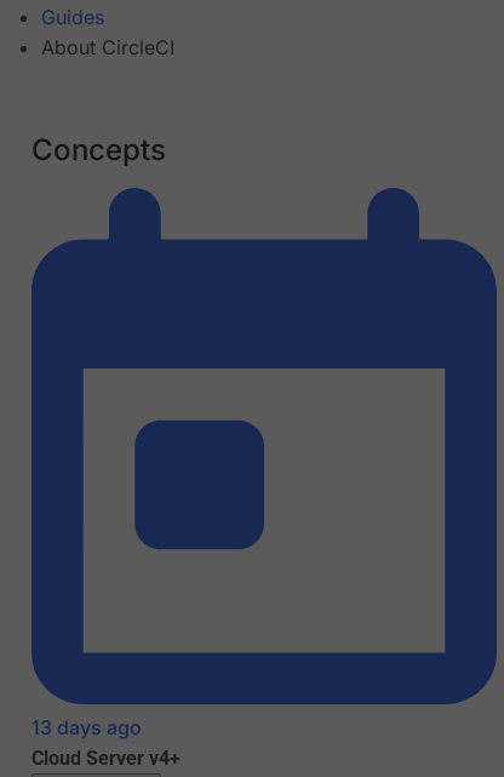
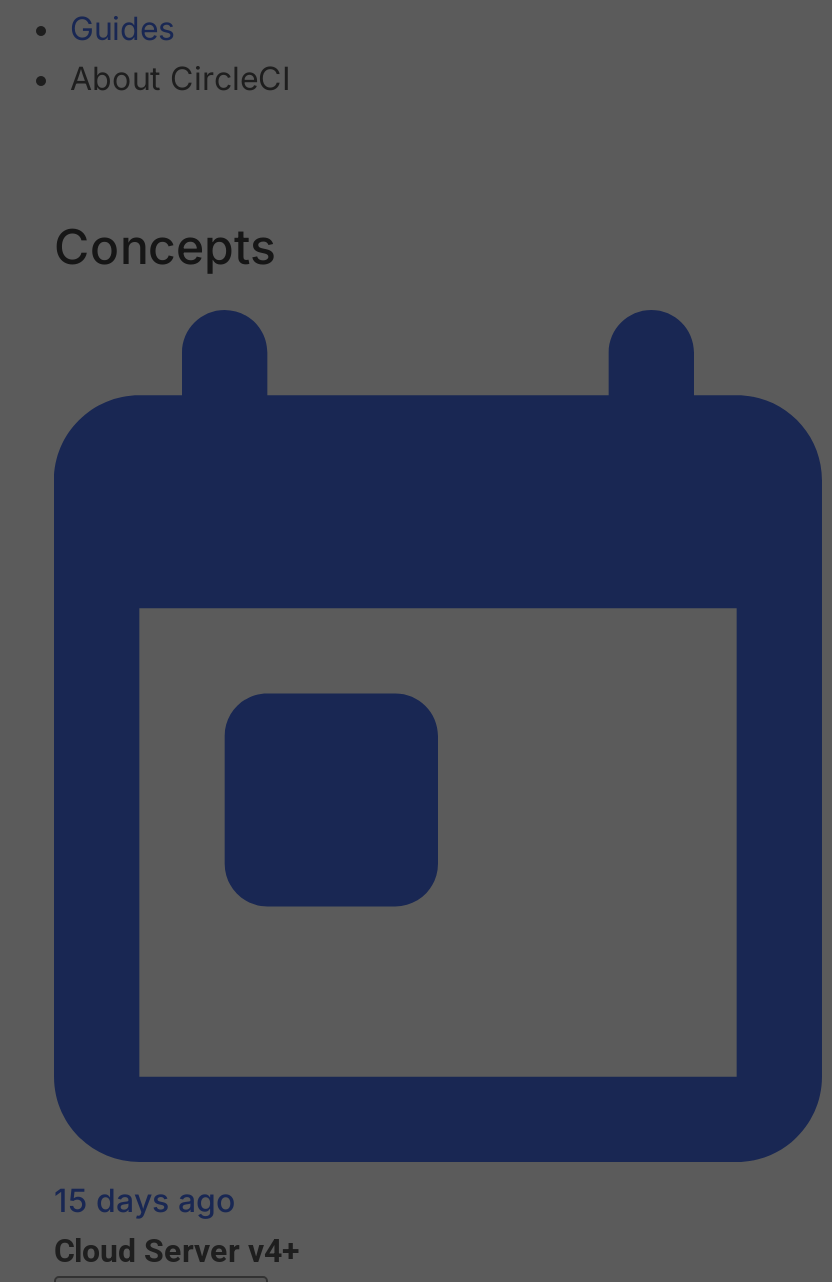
[31,716,142,740] 13 days ago -> [54,1181,236,1221] 15 days ago

